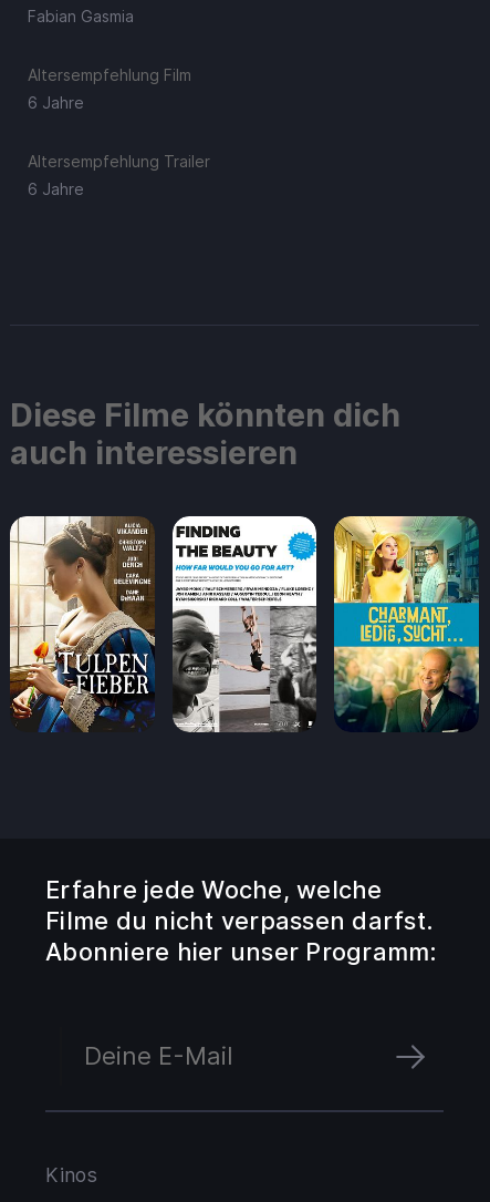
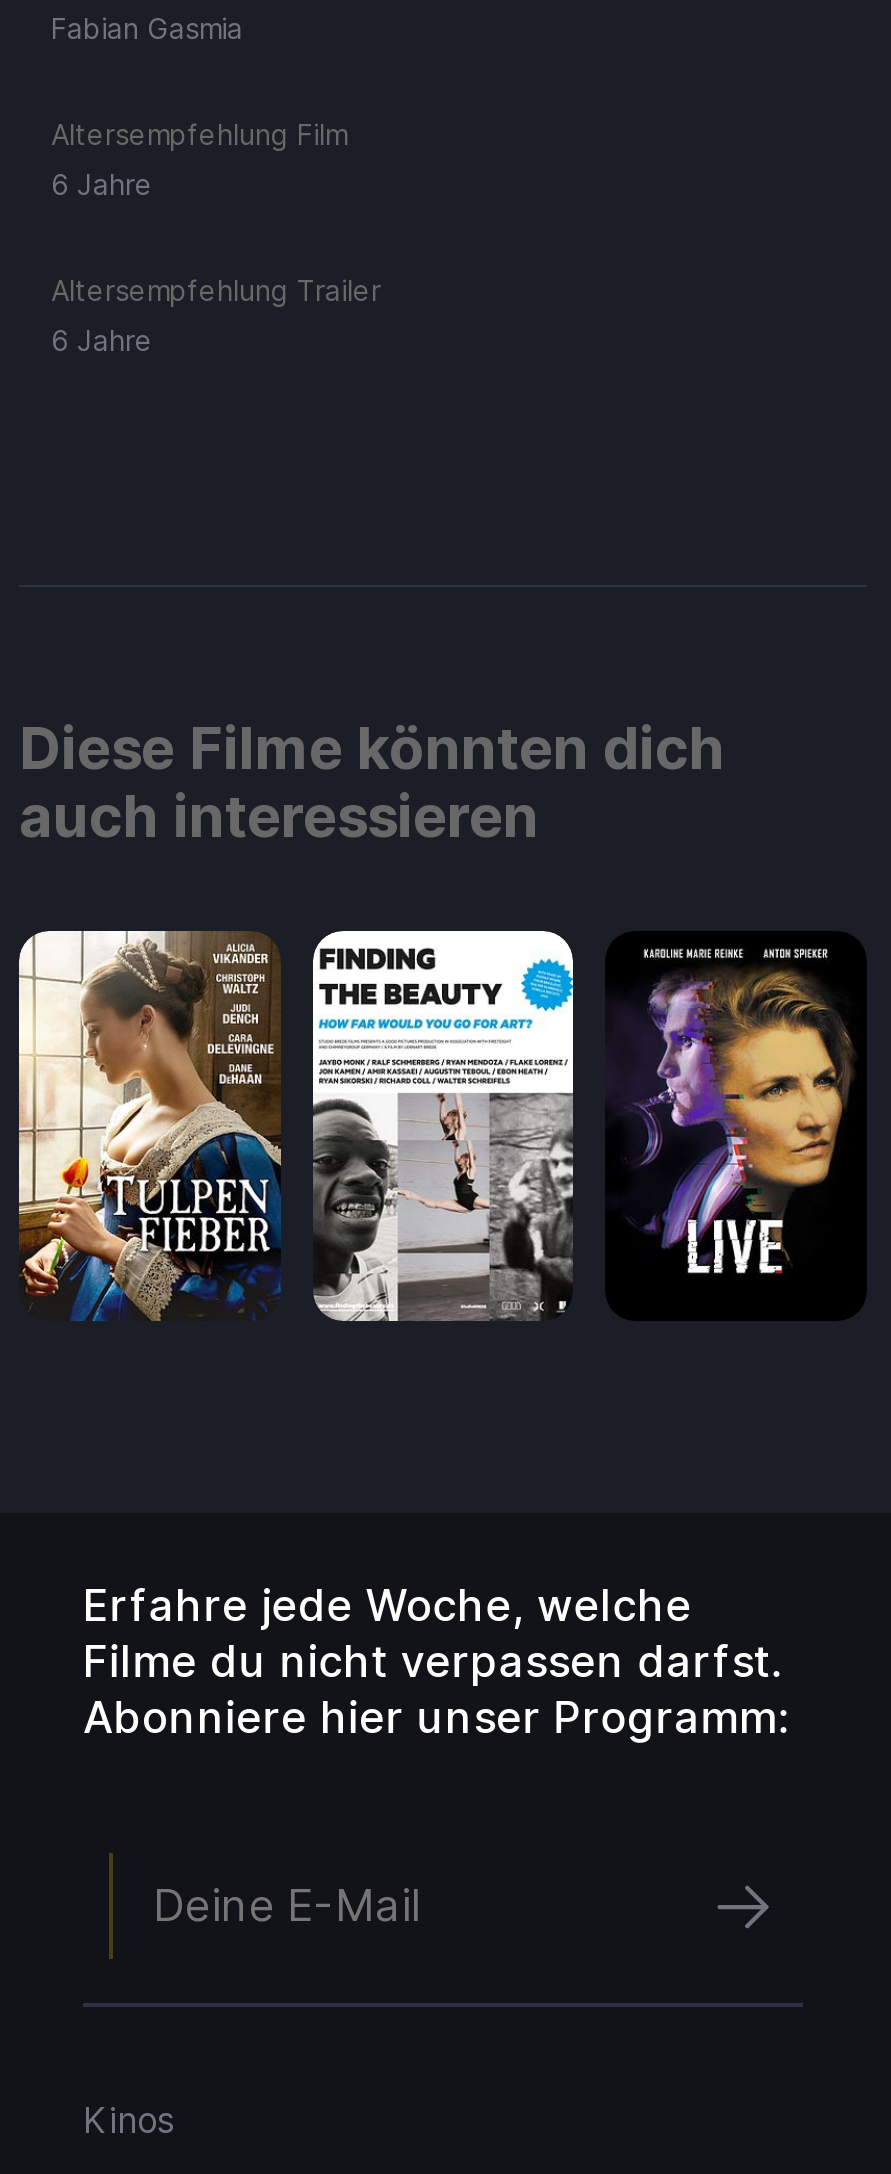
[333,515,480,733] [image] -> [605,931,867,1321] [image]

